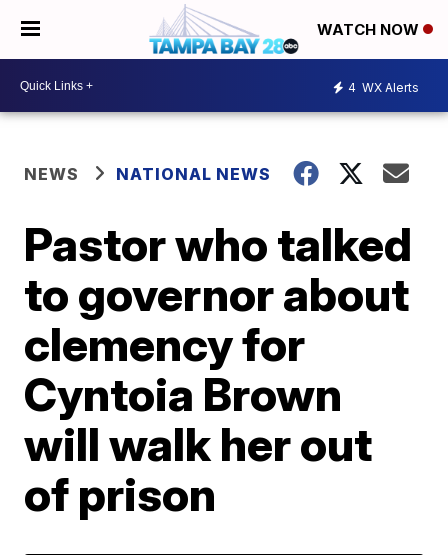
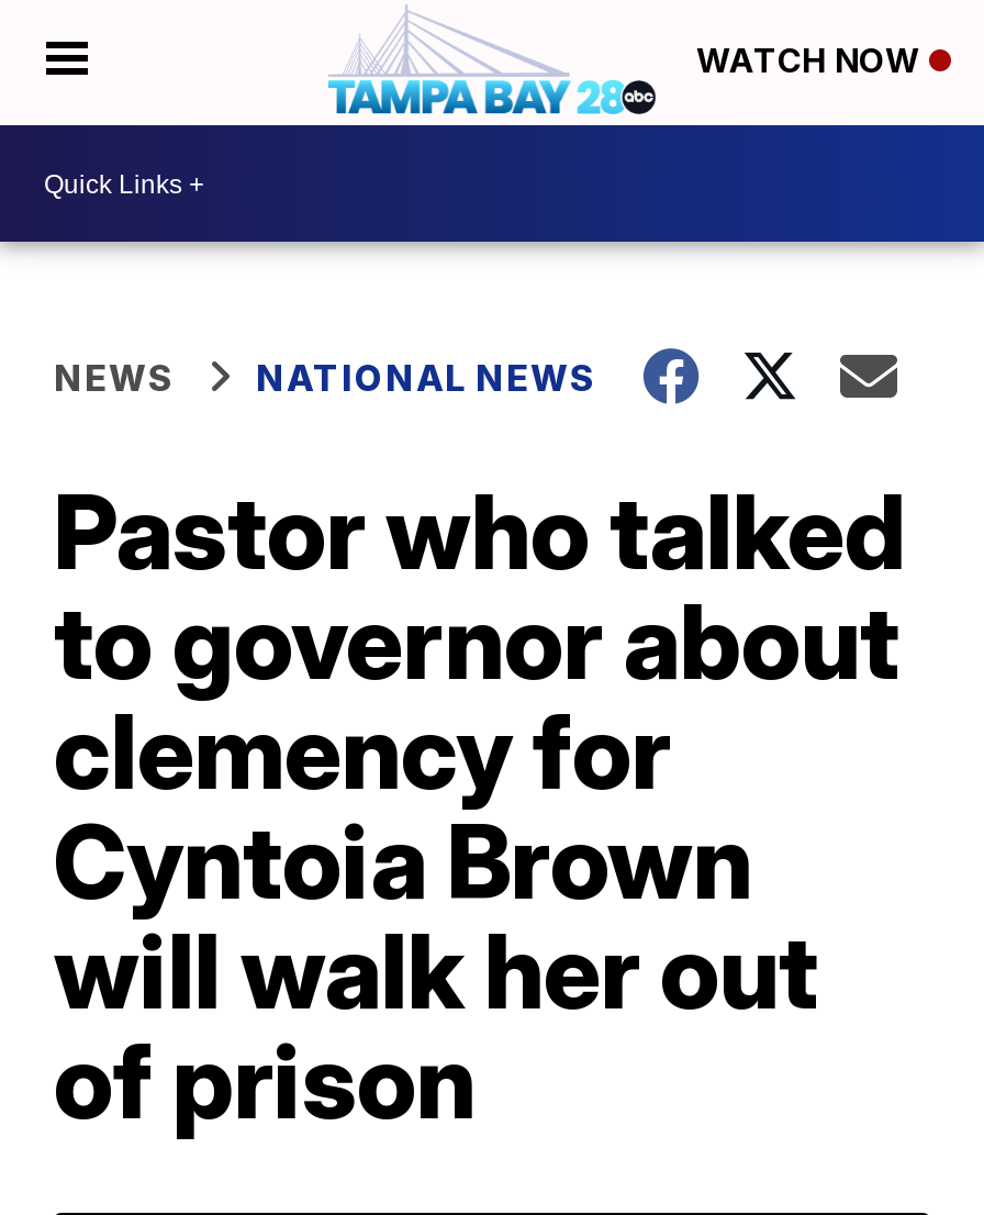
[348,79,419,94] 4 WX Alerts -> none

